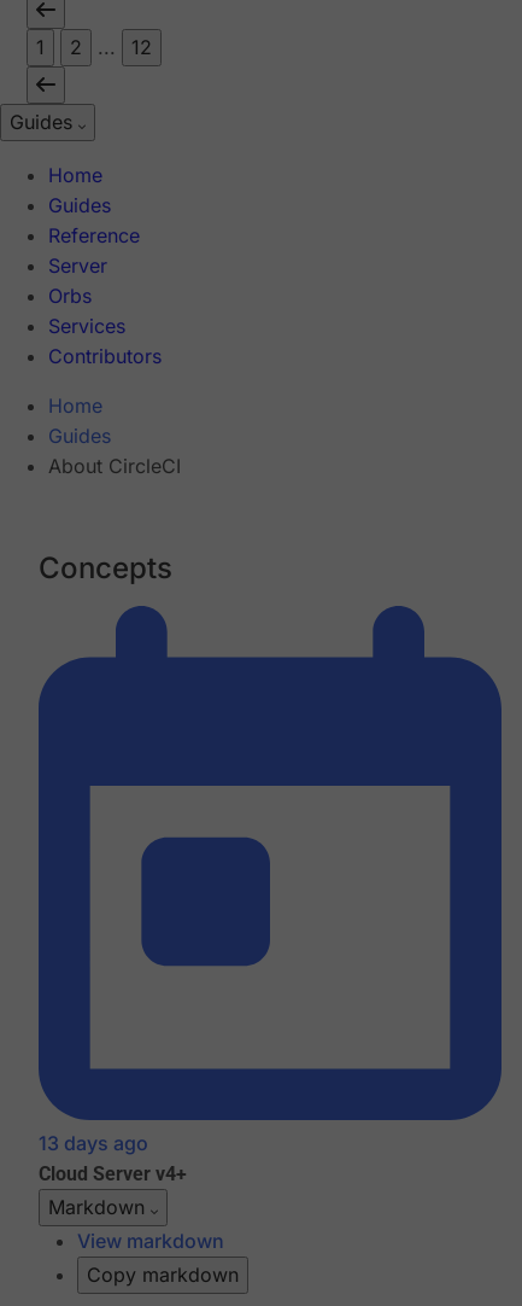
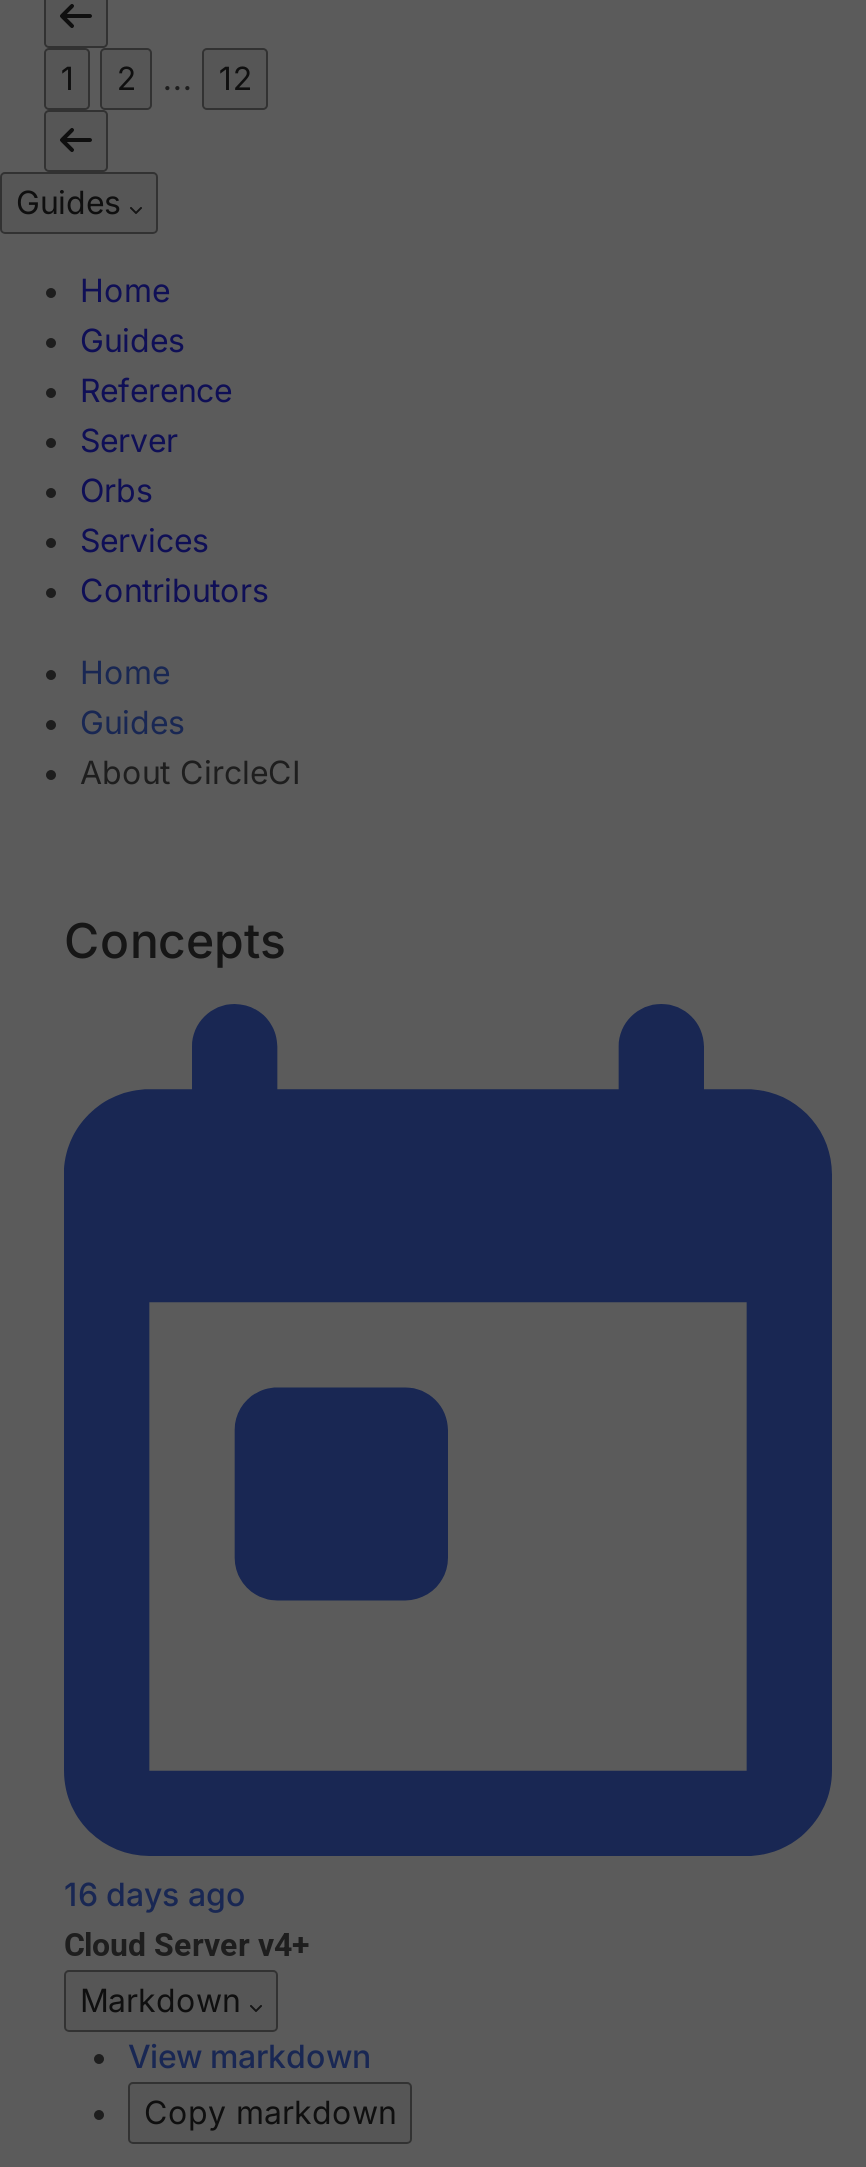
[39,1132,148,1156] 13 days ago -> [64,1875,246,1915] 16 days ago

